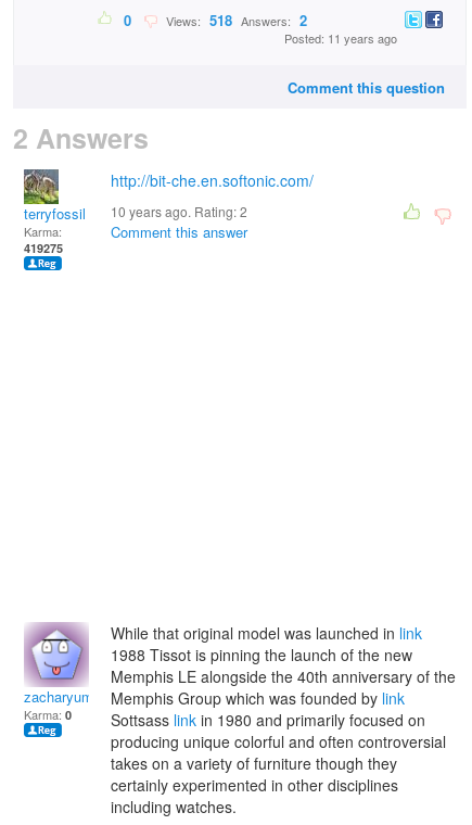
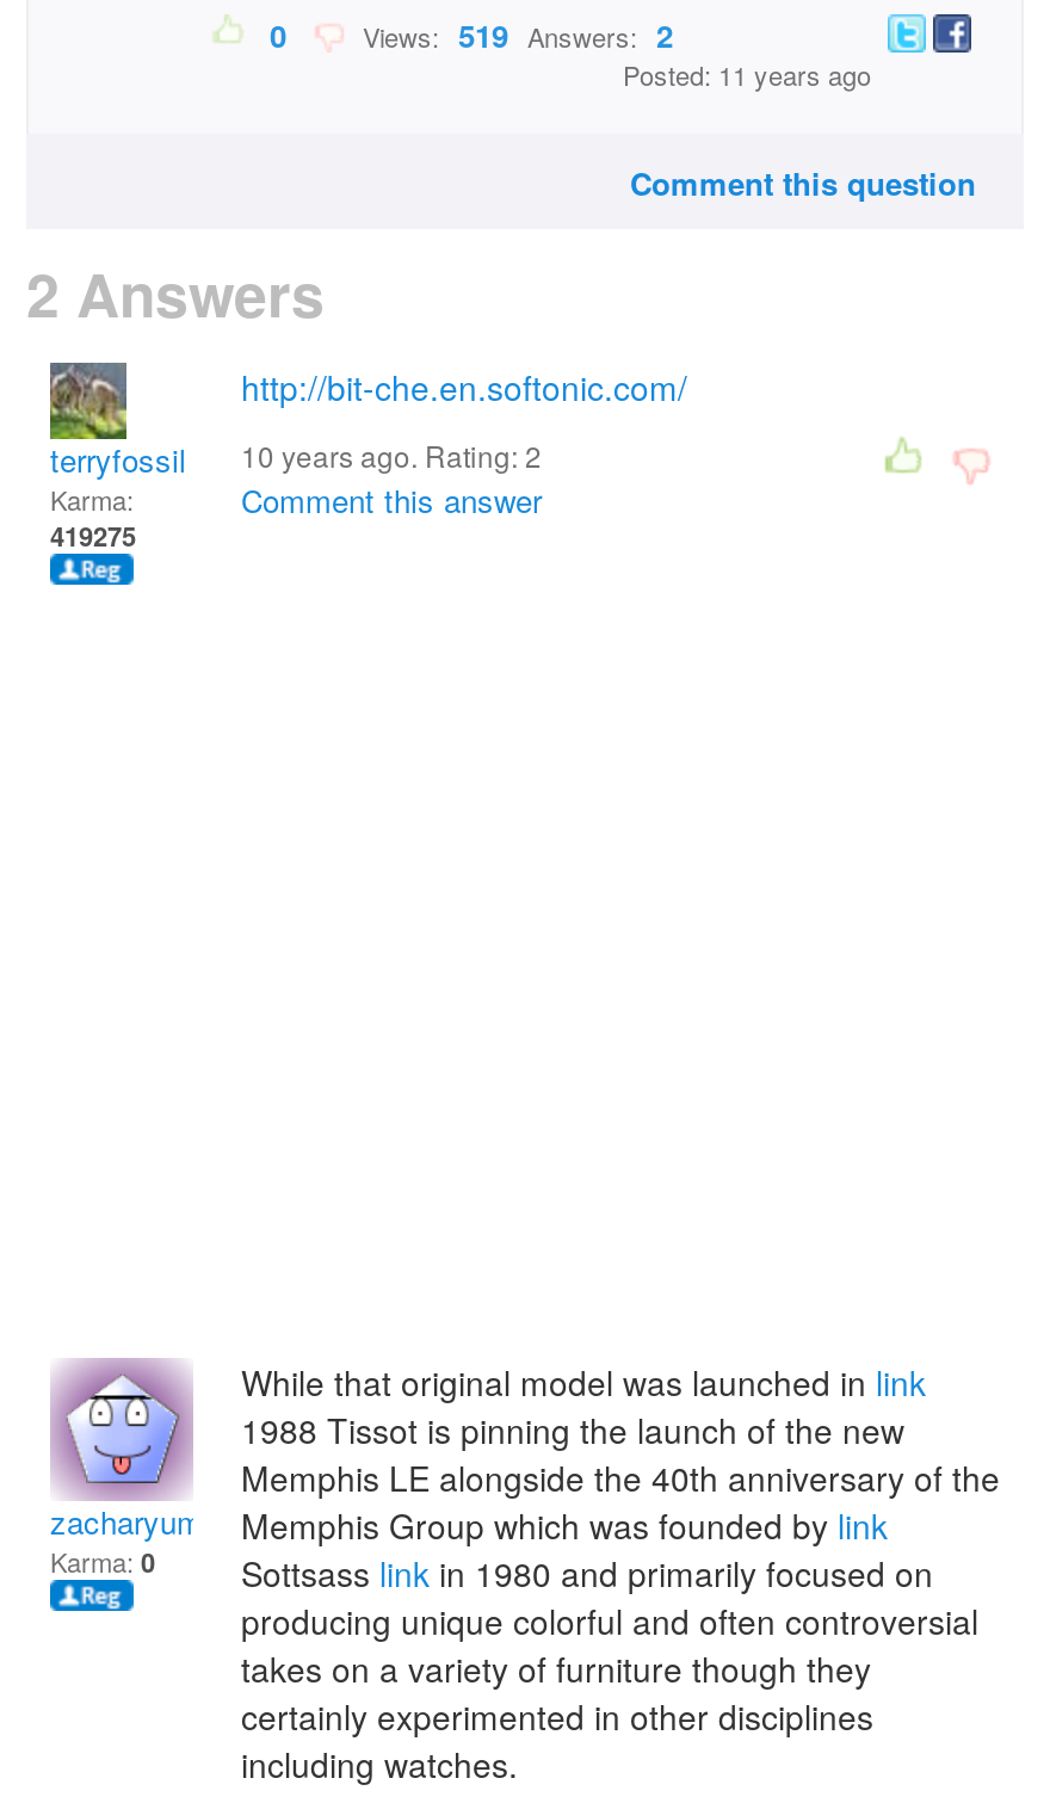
[160,10,307,31] Views: 518 Answers: 2 -> [348,12,673,58] Views: 519 Answers: 2

